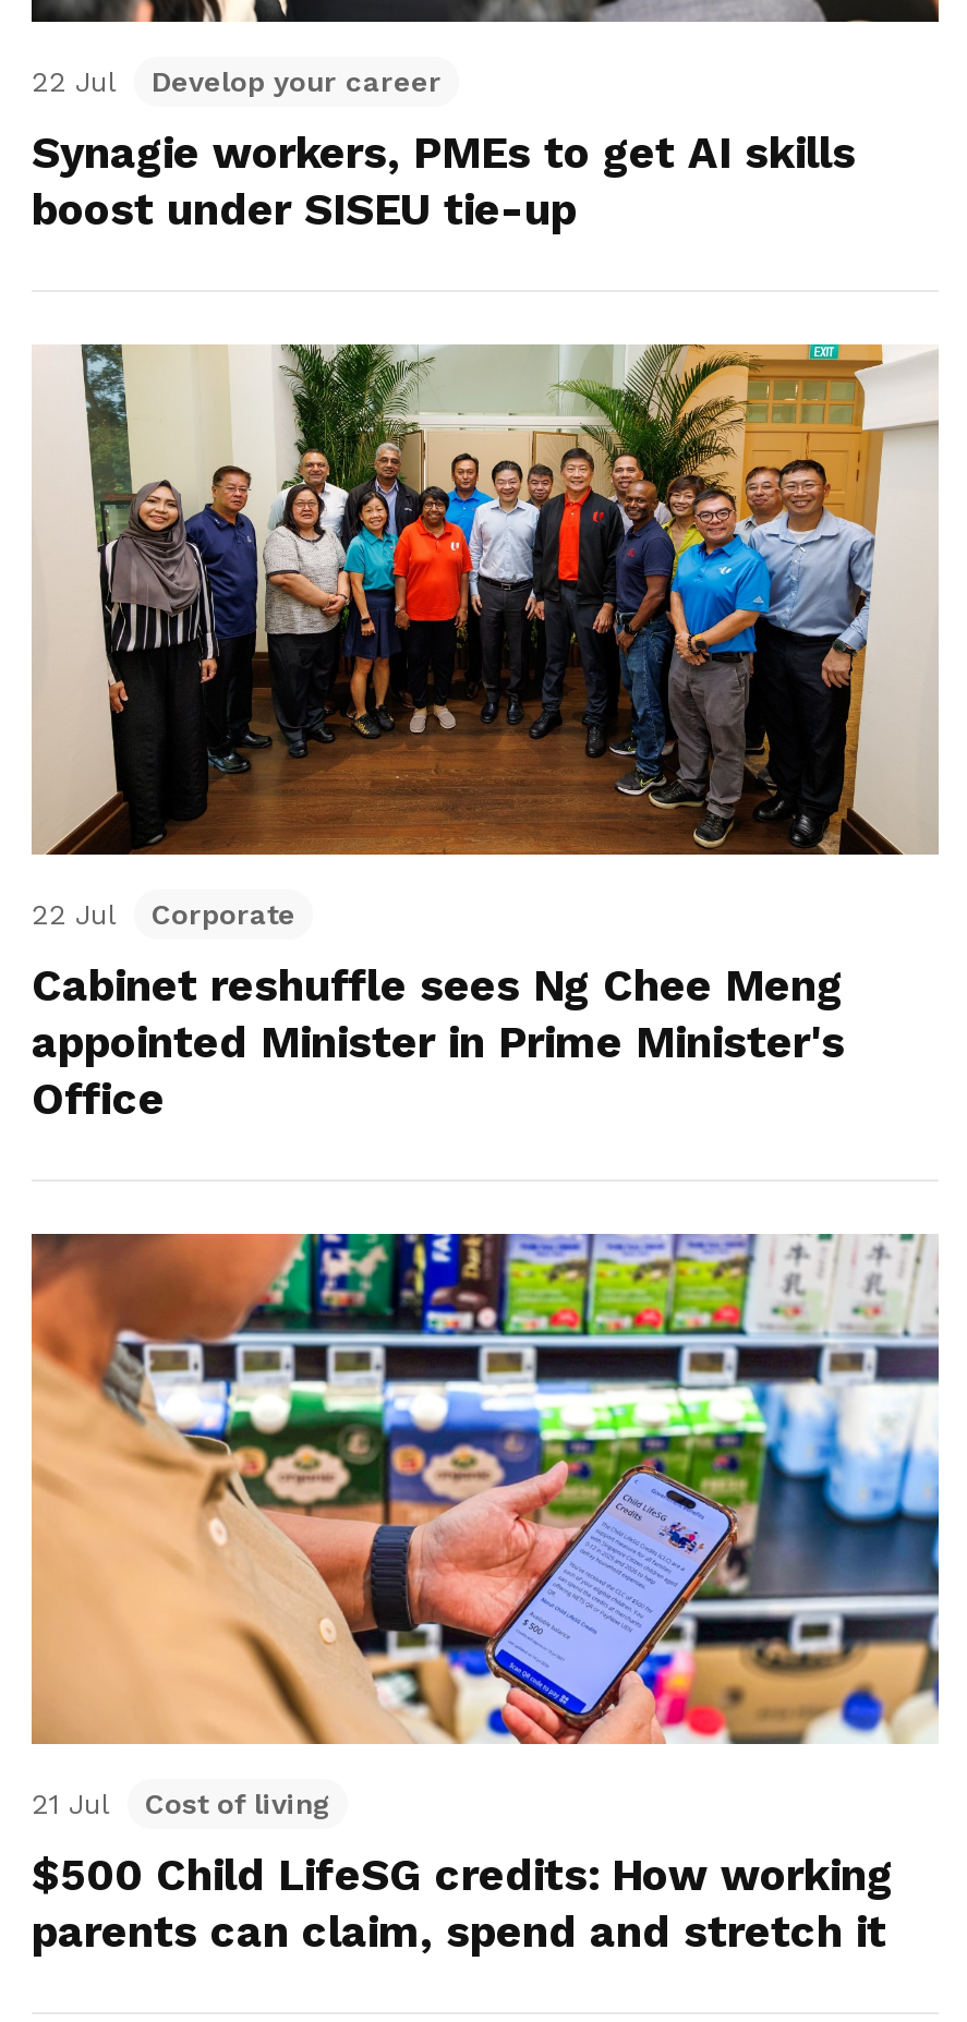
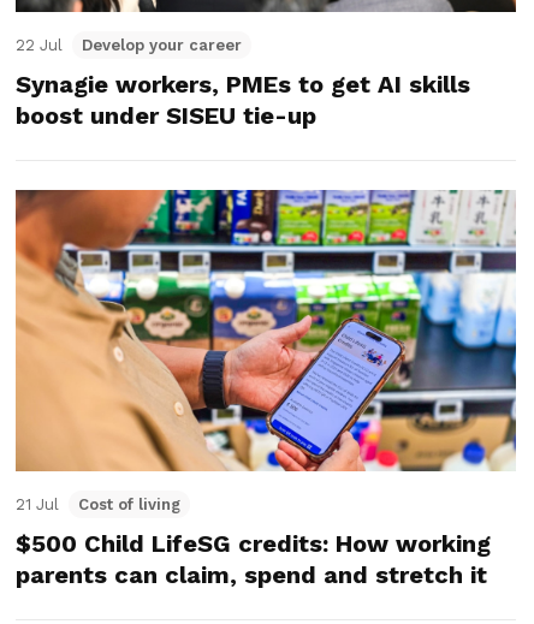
[32,342,936,1125] [image] | 22 Jul | Corporate | Cabinet reshuffle sees Ng Chee Meng | appointed Minister in Prime Minister's | Office -> none

